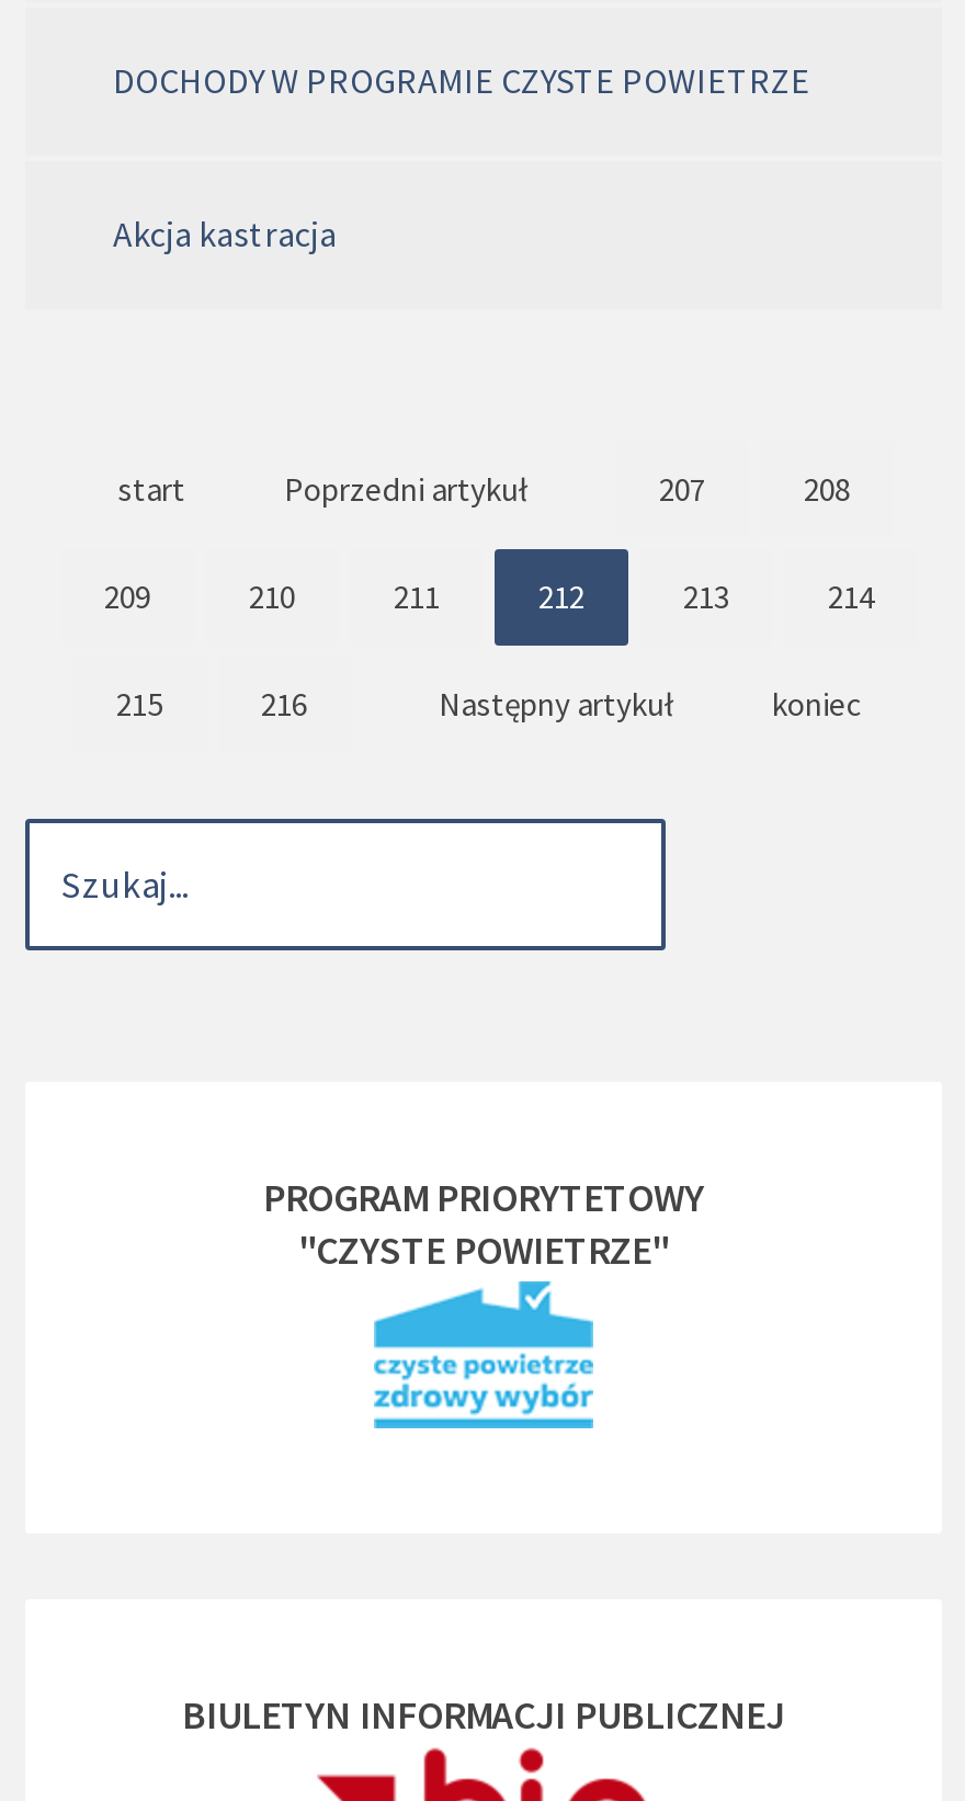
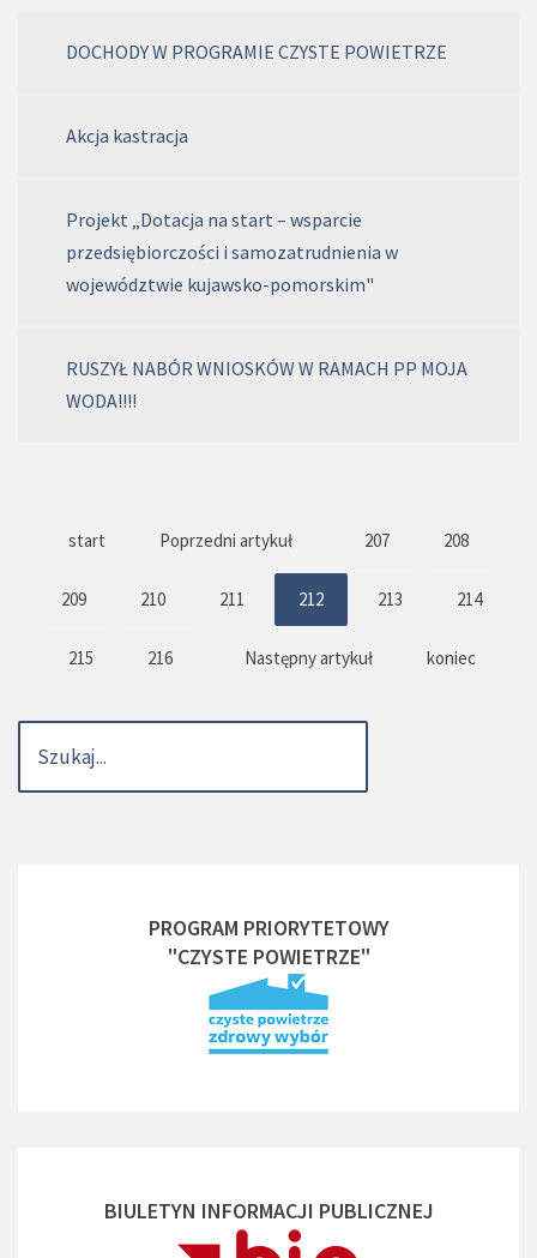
none -> [66,207,467,412] Projekt „Dotacja na start – wsparcie | przedsiębiorczości i samozatrudnienia w | województwie kujawsko-pomorskim" | RUSZYŁ NABÓR WNIOSKÓW W RAMACH PP MOJA | WODA!!!!

